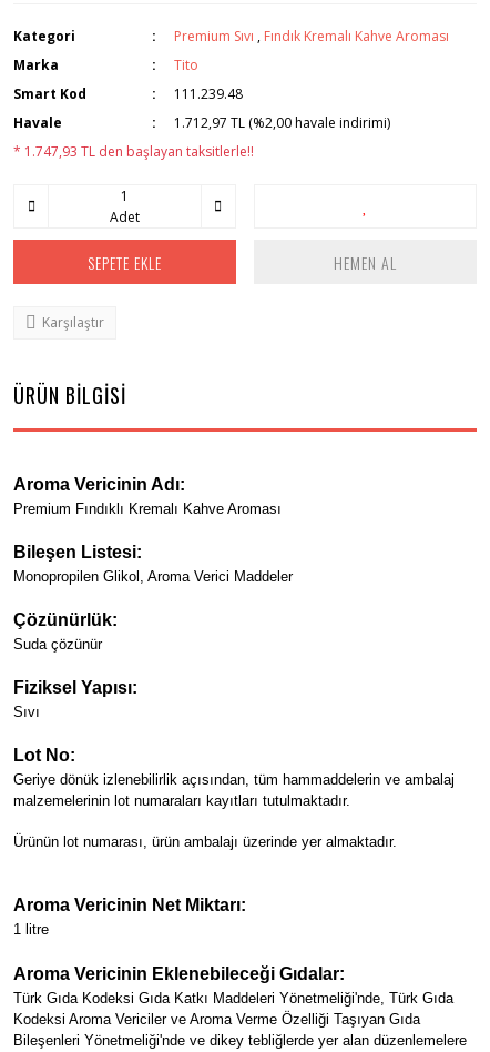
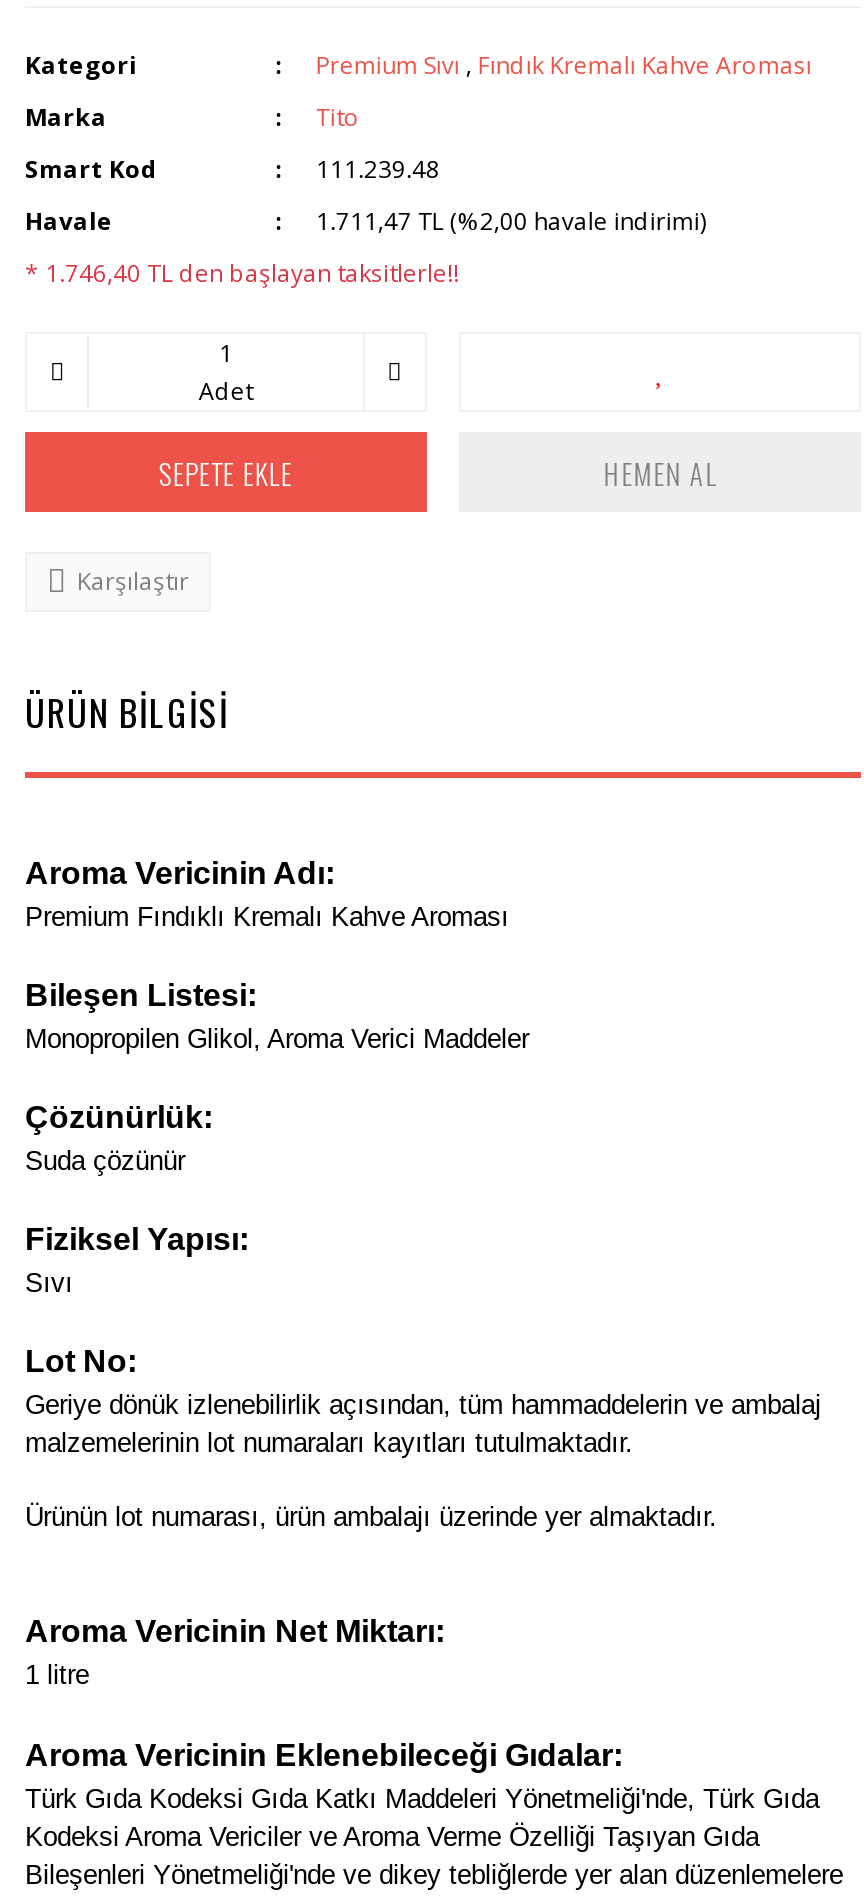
[174,113,391,132] 1.712,97 TL (%2,00 havale indirimi) -> [316,204,706,238] 1.711,47 TL (%2,00 havale indirimi)
[13,142,254,161] * 1.747,93 TL den başlayan taksitlerle!! -> [25,256,459,290] * 1.746,40 TL den başlayan taksitlerle!!

